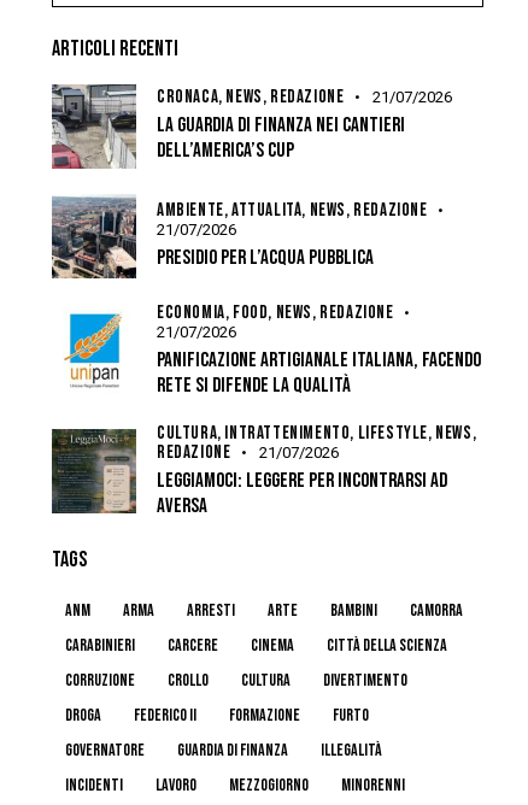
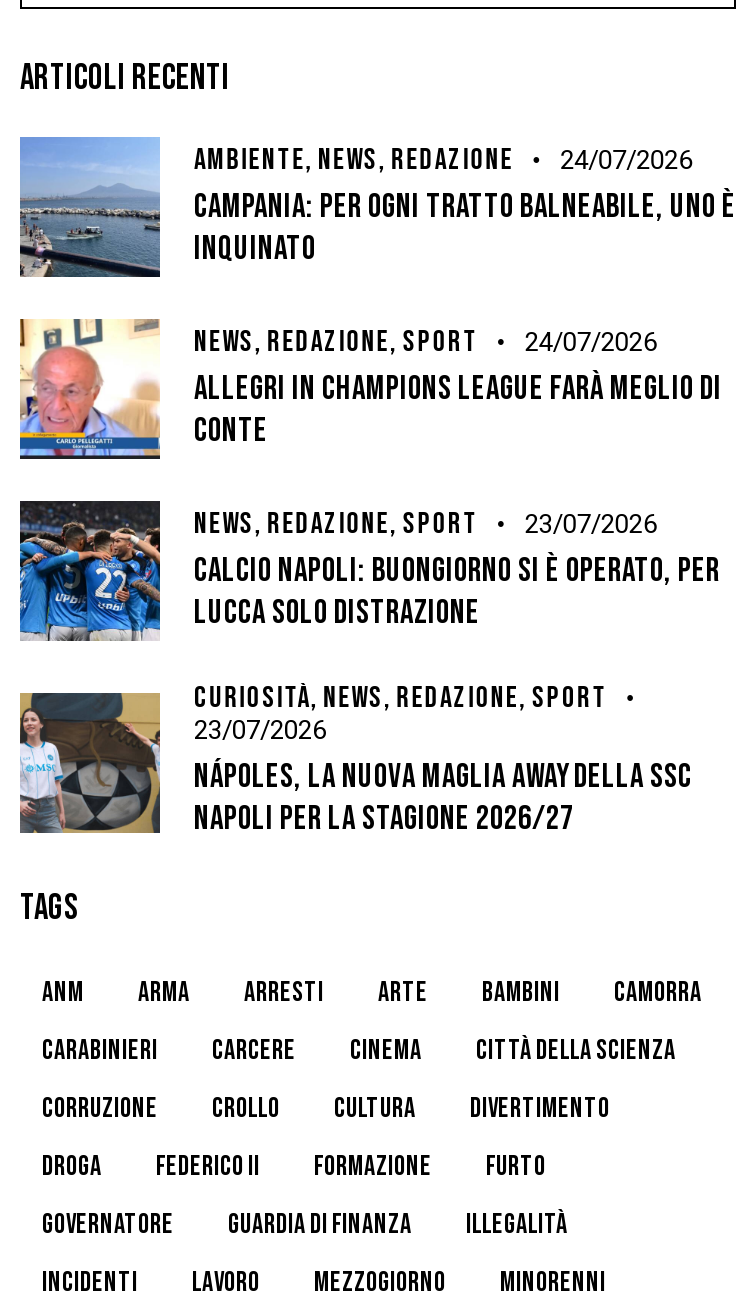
[51,83,451,170] [image] | CRONACA, NEWS, REDAZIONE | 21/07/2026 | LA GUARDIA DI FINANZA NEI CANTIERI | DELL’AMERICA’S CUP -> [18,135,736,279] [image] | AMBIENTE, NEWS, REDAZIONE | 24/07/2026 | CAMPANIA: PER OGNI TRATTO BALNEABILE, UNO È | INQUINATO
[51,195,427,280] [image] | AMBIENTE,ATTUALITÀ, NEWS, REDAZIONE | 21/07/2026 | PRESIDIO PER L’ACQUA PUBBLICA -> [18,317,722,461] [image] | NEWS, REDAZIONE, SPORT | 24/07/2026 | ALLEGRI IN CHAMPIONS LEAGUE FARÀ MEGLIO DI | CONTE
[52,301,481,398] [image] | ECONOMIA, FOOD, NEWS, REDAZIONE | 21/07/2026 | PANIFICAZIONE ARTIGIANALE ITALIANA, FACENDO | RETE SI DIFENDE LA QUALITÀ -> [18,499,720,643] [image] | NEWS, REDAZIONE, SPORT | 23/07/2026 | CALCIO NAPOLI: BUONGIORNO SI È OPERATO, PER | LUCCA SOLO DISTRAZIONE
[51,422,476,518] [image] | CULTURA, INTRATTENIMENTO, LIFESTYLE, NEWS, | REDAZIONE | 21/07/2026 | LEGGIAMOCI: LEGGERE PER INCONTRARSI AD | AVERSA -> [18,679,692,839] [image] | CURIOSITÀ, NEWS, REDAZIONE, SPORT | 23/07/2026 | NÁPOLES, LA NUOVA MAGLIA AWAY DELLA SSC | NAPOLI PER LA STAGIONE 2026/27

